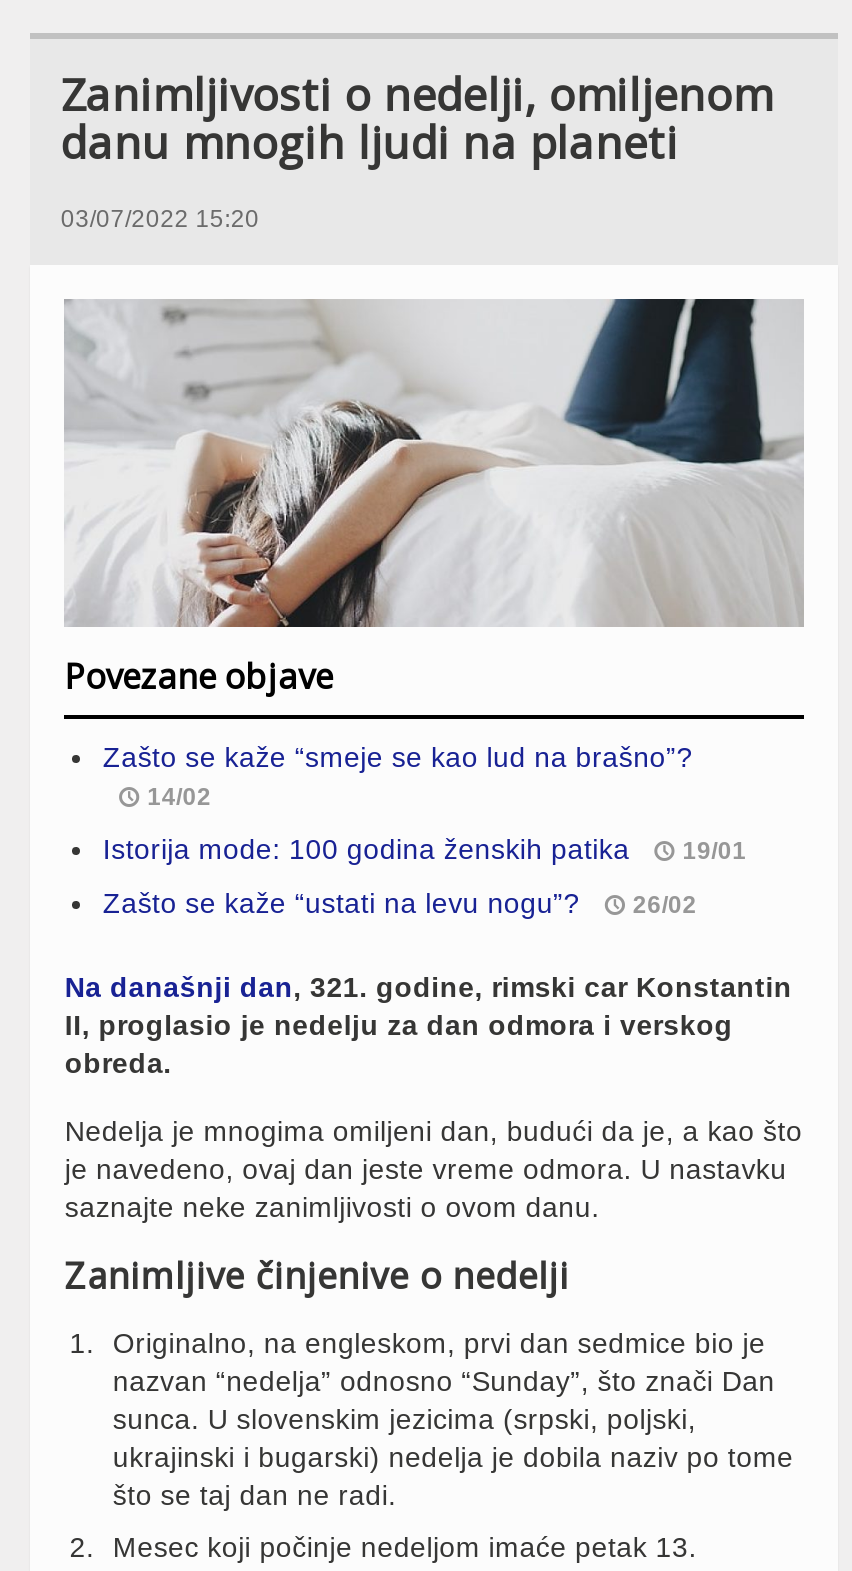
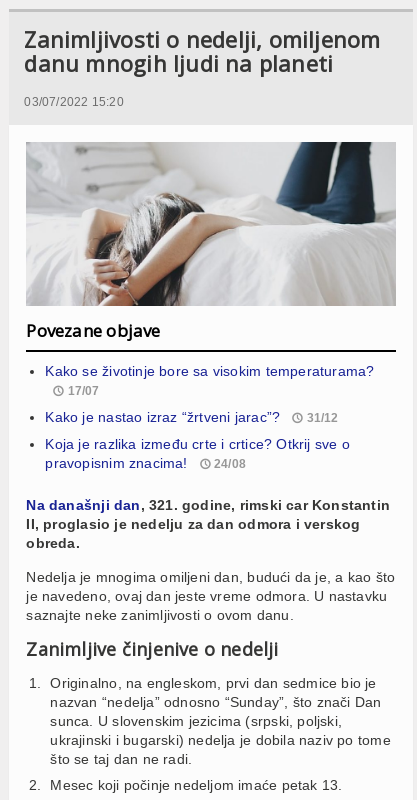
[103,740,693,810] Zašto se kaže “smeje se kao lud na brašno”? | 14/02 -> [45,363,374,398] Kako se životinje bore sa visokim temperaturama? | 17/07
[103,832,747,864] Istorija mode: 100 godina ženskih patika | 19/01 -> [45,409,339,425] Kako je nastao izraz “žrtveni jarac”? | 31/12
[103,886,697,918] Zašto se kaže “ustati na levu nogu”? | 26/02 -> [45,436,350,471] Koja je razlika između crte i crtice? Otkrij sve o | pravopisnim znacima! | 24/08

